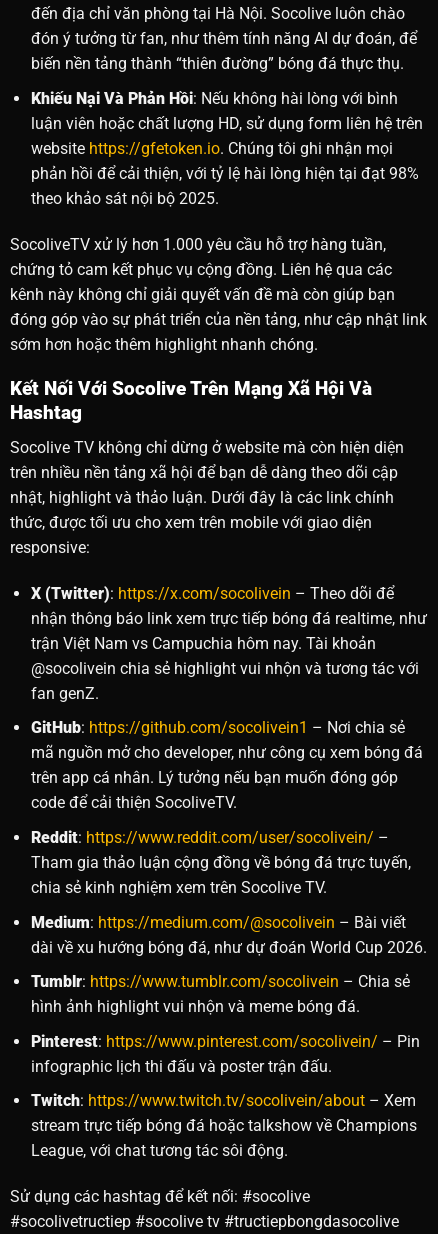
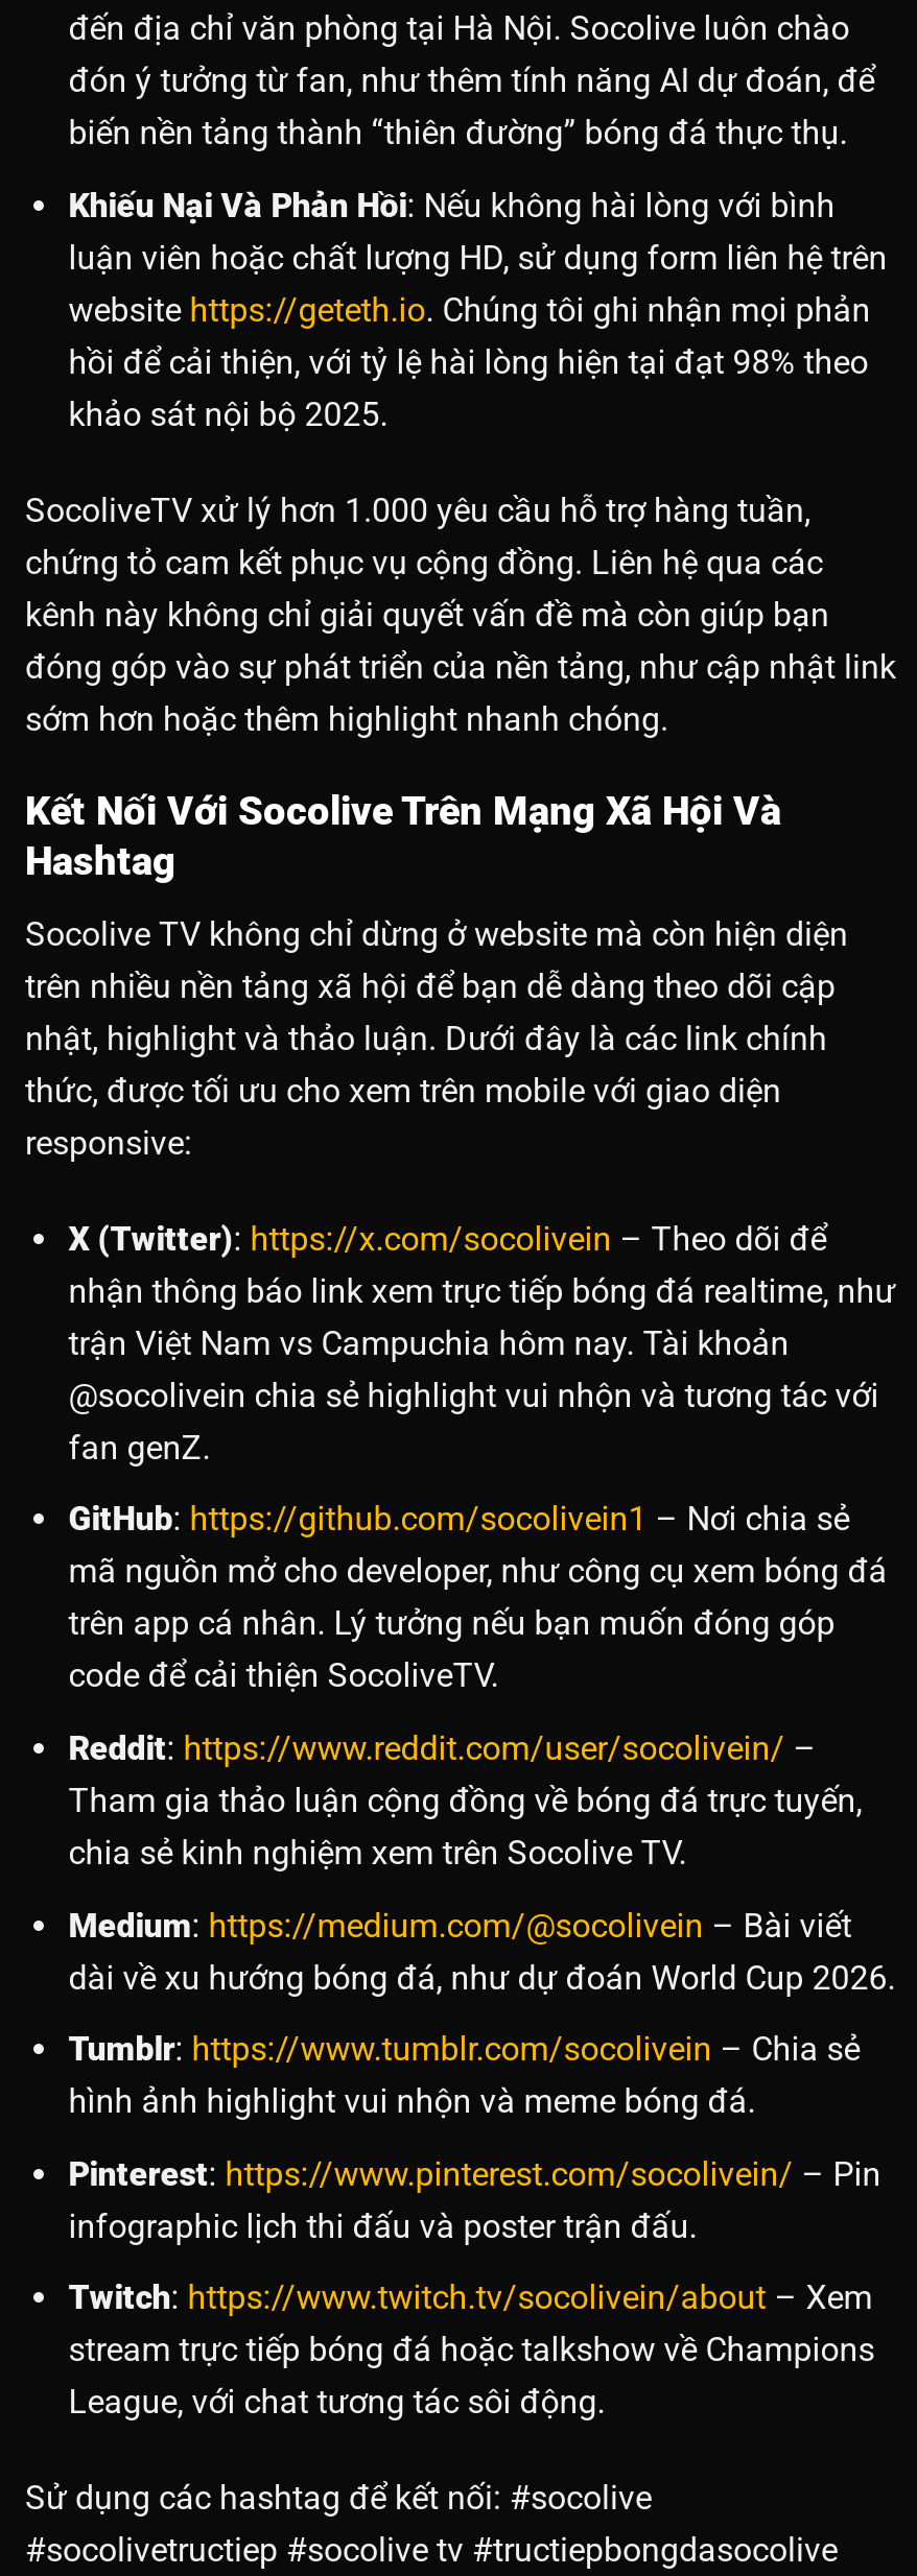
[31,139,419,208] website https://gfetoken.io. Chúng tôi ghi nhận mọi | phản hồi để cải thiện, với tỷ lệ hài lòng hiện tại đạt 98% | theo khảo sát nội bộ 2025. -> [69,290,871,434] website https://geteth.io. Chúng tôi ghi nhận mọi phản | hồi để cải thiện, với tỷ lệ hài lòng hiện tại đạt 98% theo | khảo sát nội bộ 2025.

